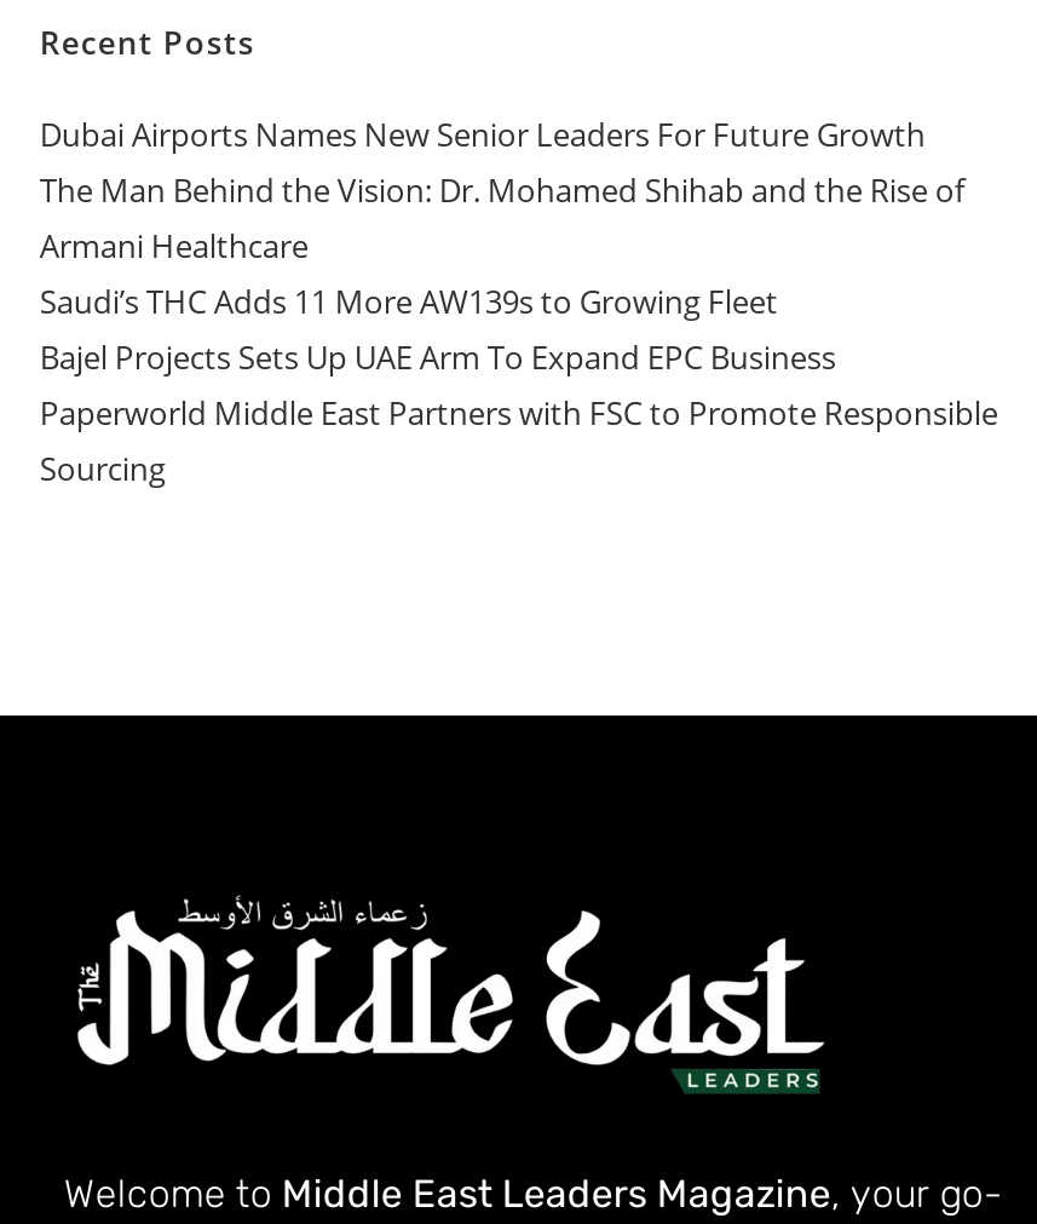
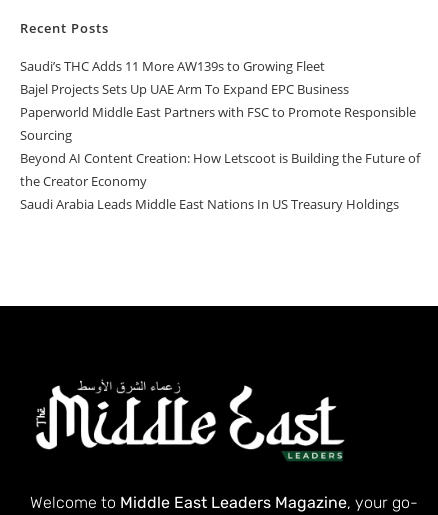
[40,114,964,269] Dubai Airports Names New Senior Leaders For Future Growth | The Man Behind the Vision: Dr. Mohamed Shihab and the Rise of | Armani Healthcare -> none
moved [40,281,998,492] -> [20,57,416,144]: Saudi’s THC Adds 11 More AW139s to Growing Fleet | Bajel Projects Sets Up UAE Arm To Expand EPC Business | Paperworld Middle East Partners with FSC to Promote Responsible | Sourcing
none -> [20,149,420,213] Beyond AI Content Creation: How Letscoot is Building the Future of | the Creator Economy | Saudi Arabia Leads Middle East Nations In US Treasury Holdings

